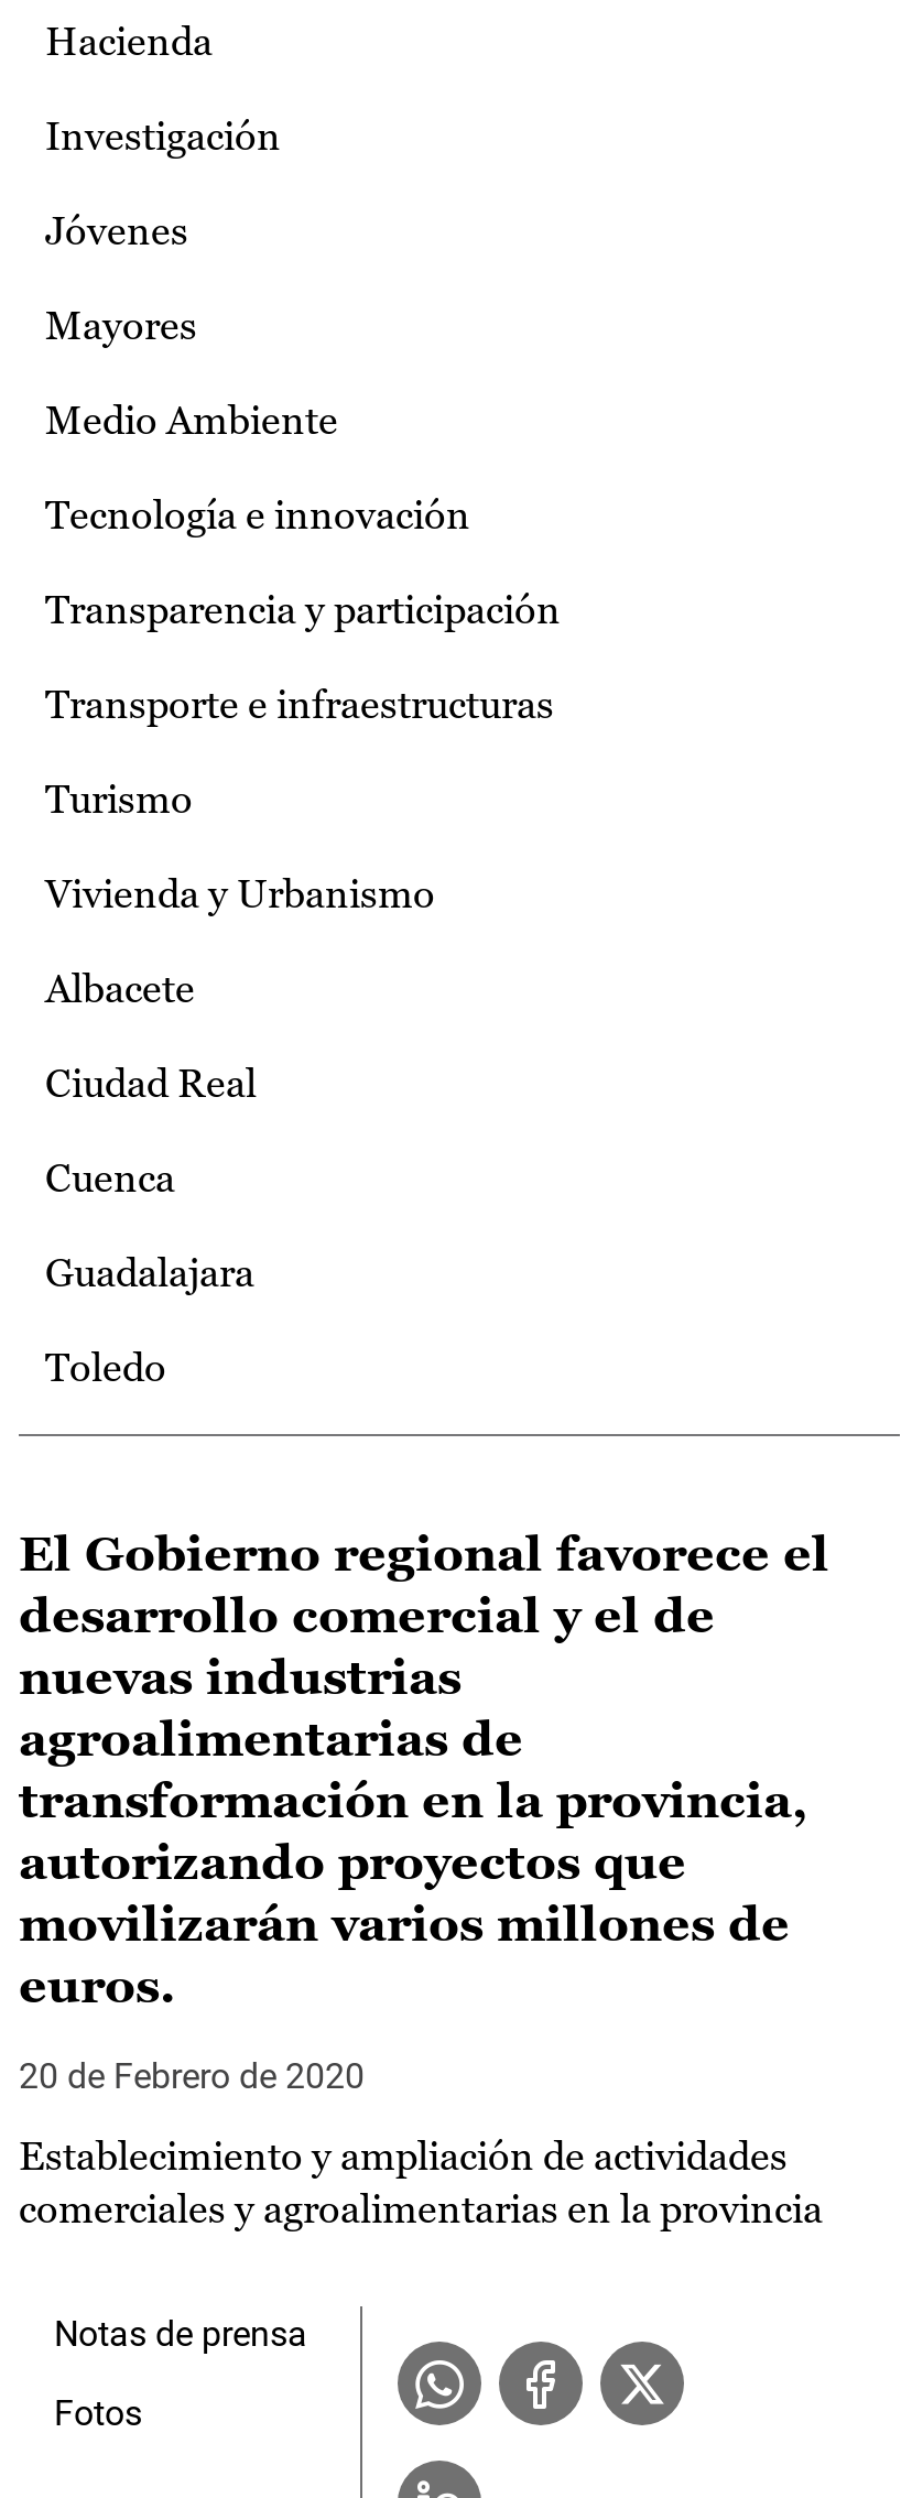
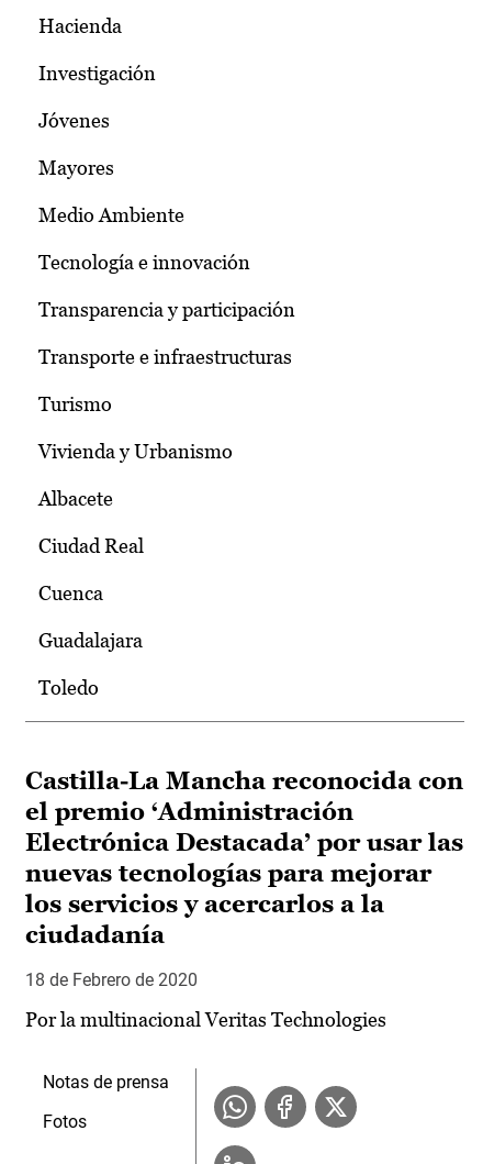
[19,1527,829,2014] El Gobierno regional favorece el | desarrollo comercial y el de | nuevas industrias | agroalimentarias de | transformación en la provincia, | autorizando proyectos que | movilizarán varios millones de | euros. -> [25,767,463,949] Castilla-La Mancha reconocida con | el premio ‘Administración | Electrónica Destacada’ por usar las | nuevas tecnologías para mejorar | los servicios y acercarlos a la | ciudadanía
[19,2055,365,2097] 20 de Febrero de 2020 -> [25,970,198,990] 18 de Febrero de 2020
[19,2133,823,2232] Establecimiento y ampliación de actividades | comerciales y agroalimentarias en la provincia -> [25,1008,386,1031] Por la multinacional Veritas Technologies

